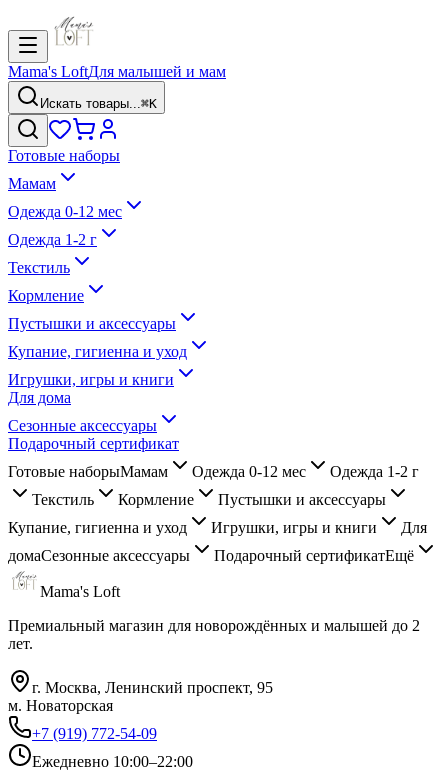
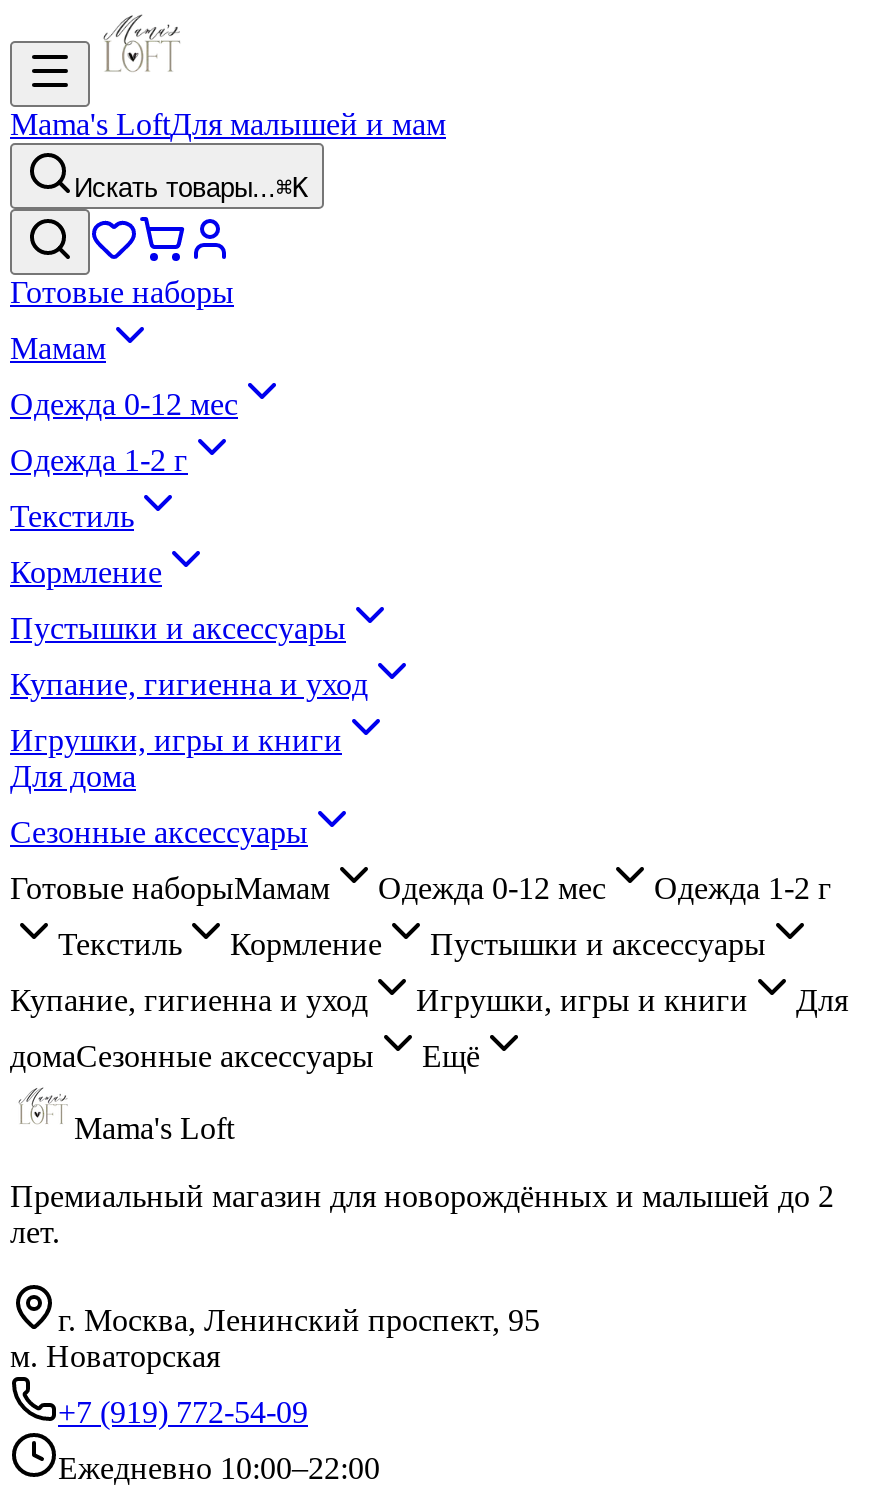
[8,435,179,452] Подарочный сертификат -> none
[214,547,414,564] Подарочный сертификатЕщё -> [422,1039,480,1073] Ещё

